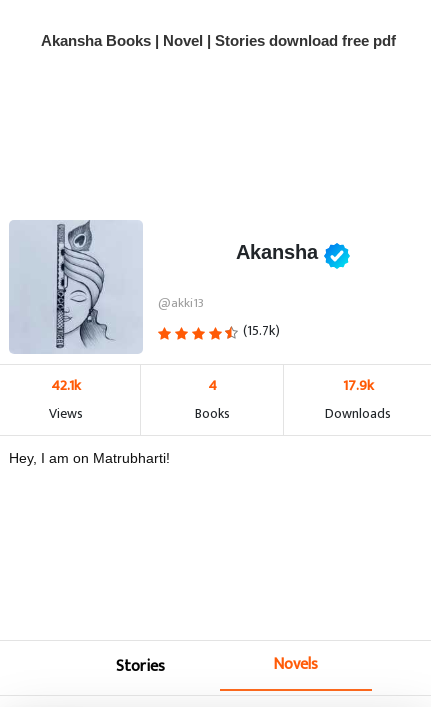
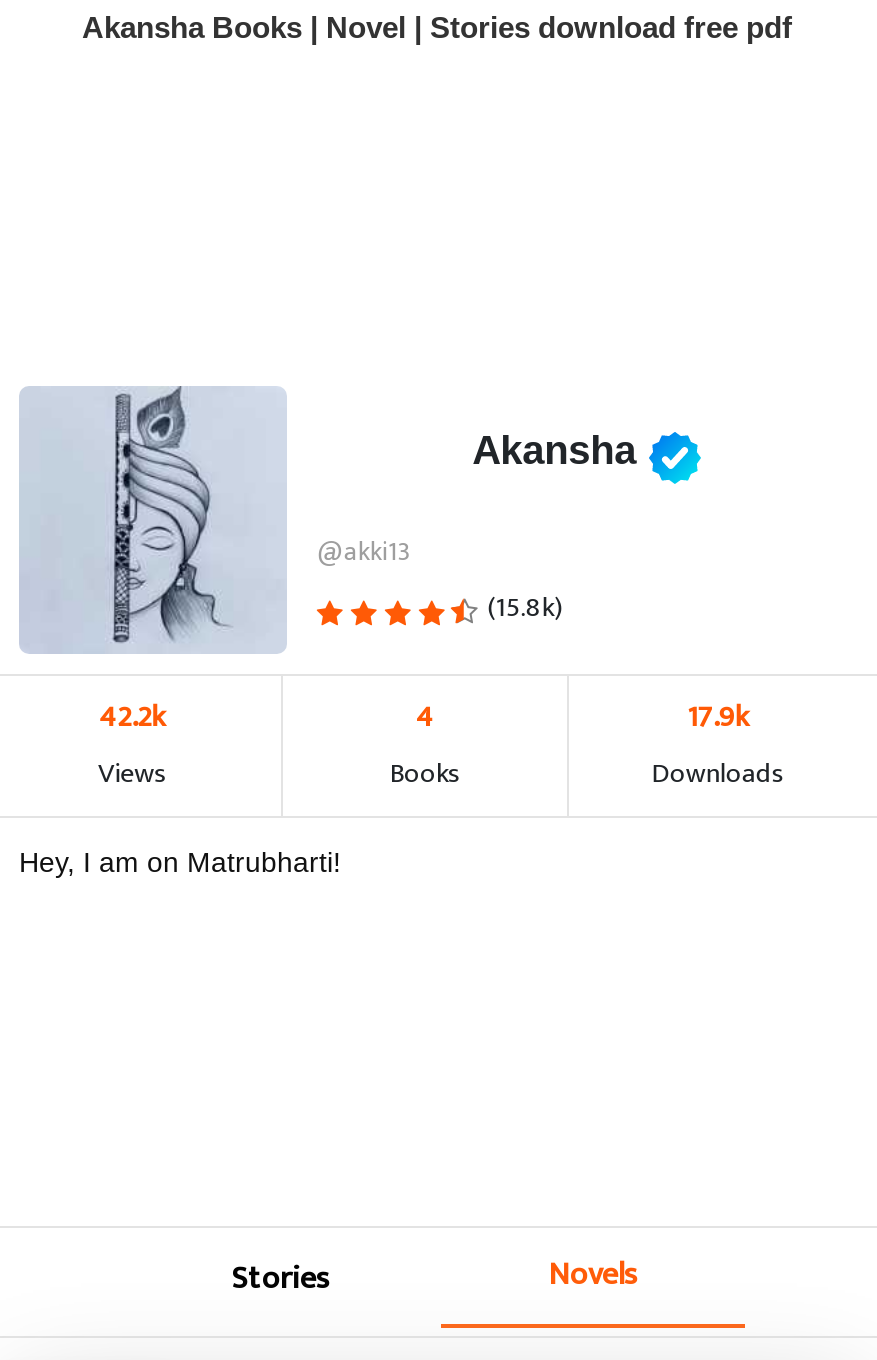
[243,319,280,342] (15.7k) -> [488,583,564,629] (15.8k)
[51,373,81,398] 42.1k -> [99,693,165,743] 42.2k

